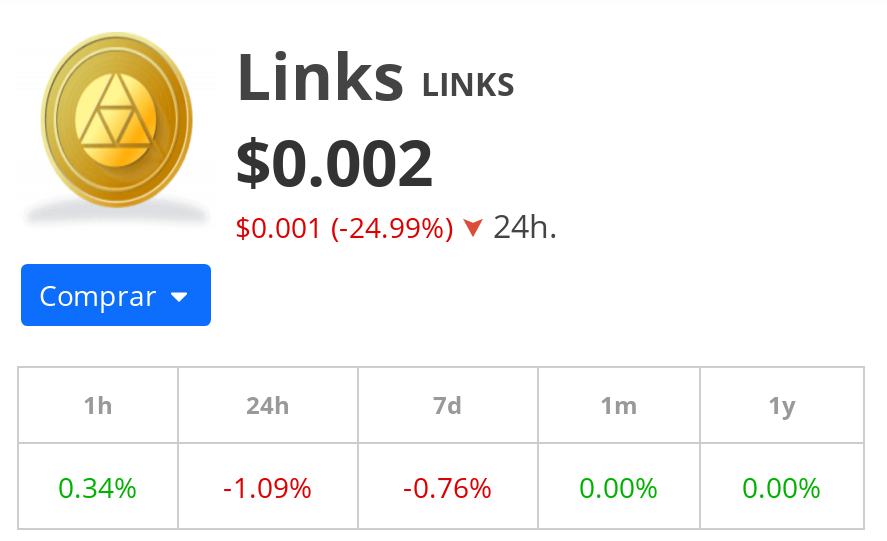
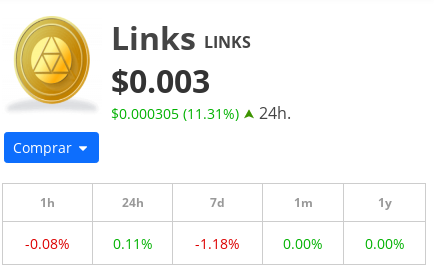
[235,118,433,204] $0.002 -> [111,59,210,102] $0.003
[235,204,557,248] $0.001 (-24.99%) 24h. -> [111,102,291,124] $0.000305 (11.31%) 24h.
[58,468,138,506] 0.34% -> [25,234,70,253] -0.08%
[223,468,313,506] -1.09% -> [112,234,152,253] 0.11%
[403,468,493,506] -0.76% -> [195,234,240,253] -1.18%

